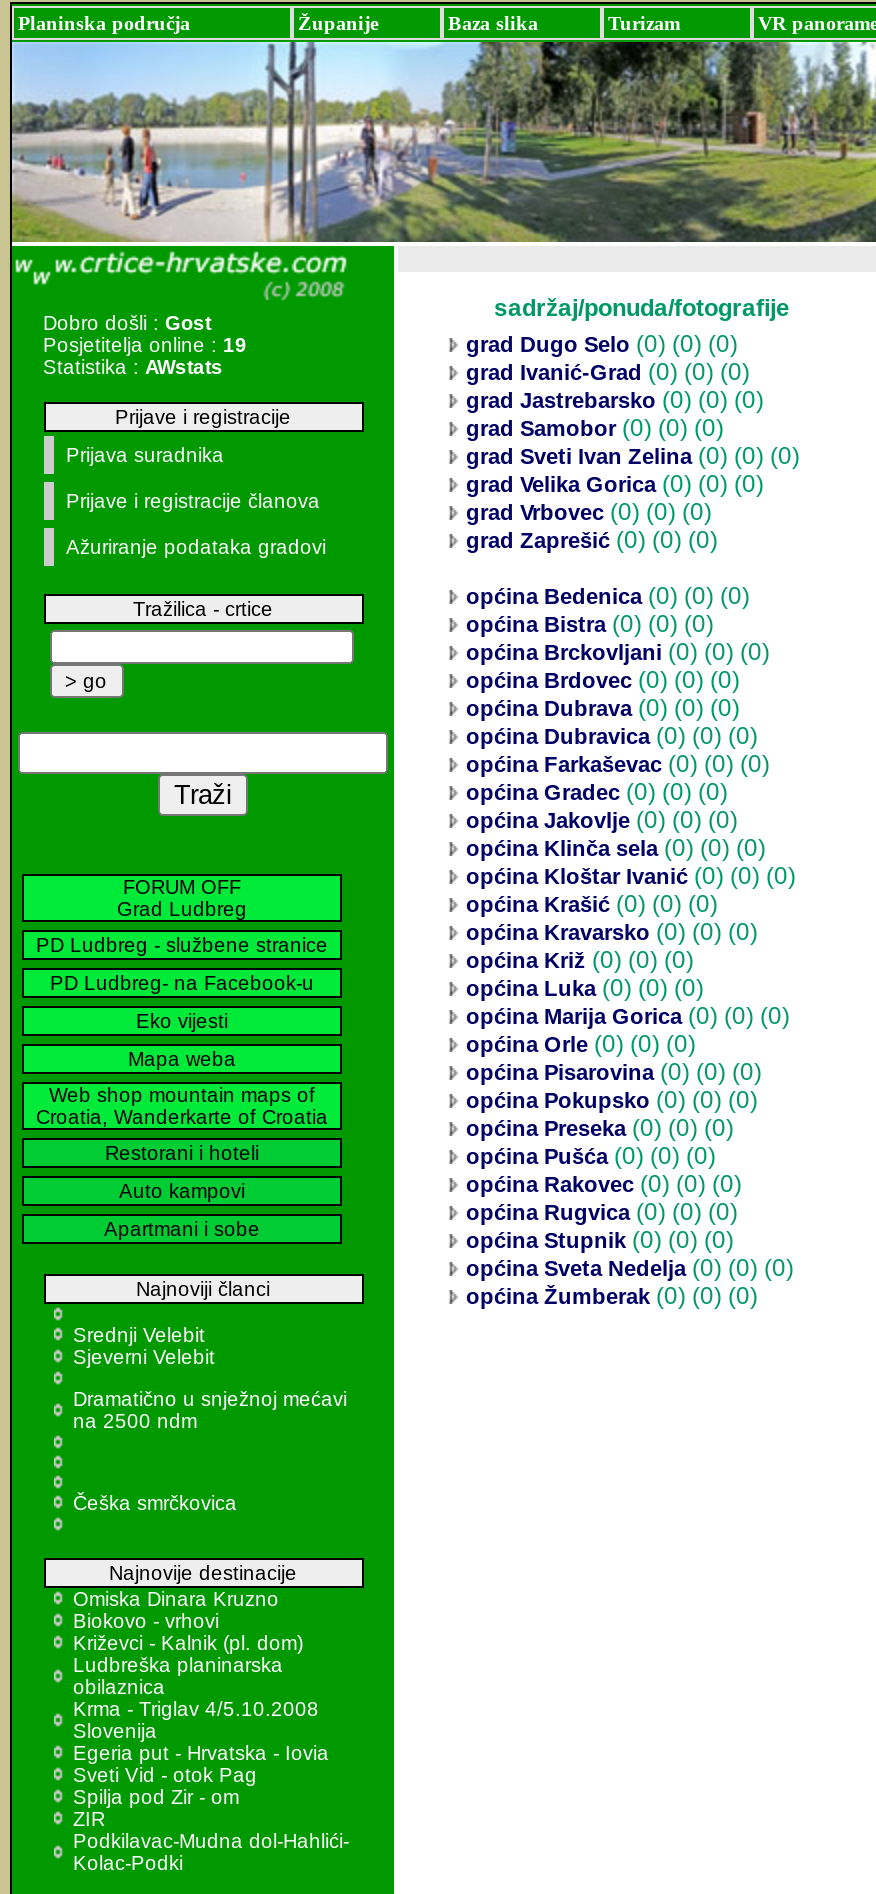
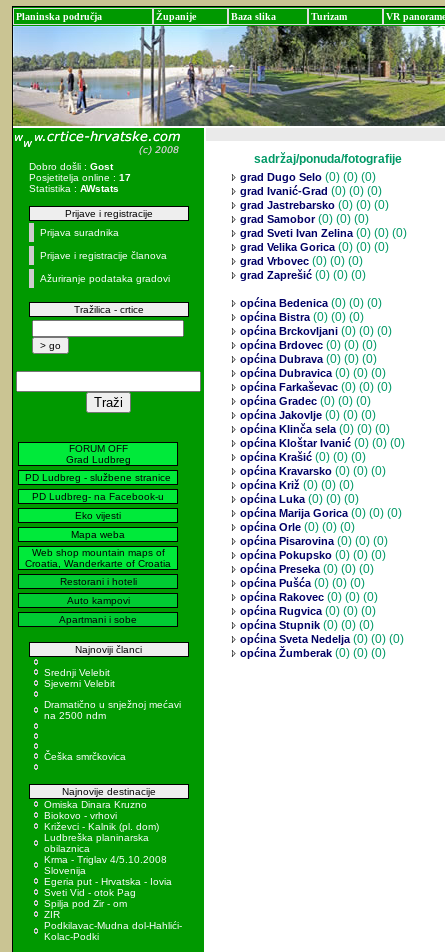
[43,334,247,356] Posjetitelja online : 19 -> [28,172,130,183] Posjetitelja online : 17

